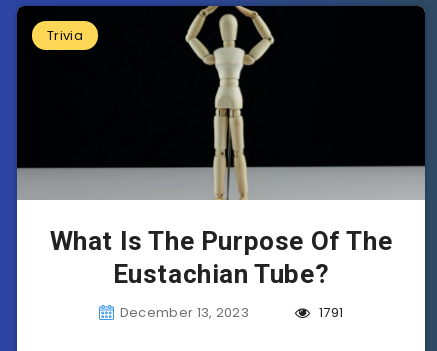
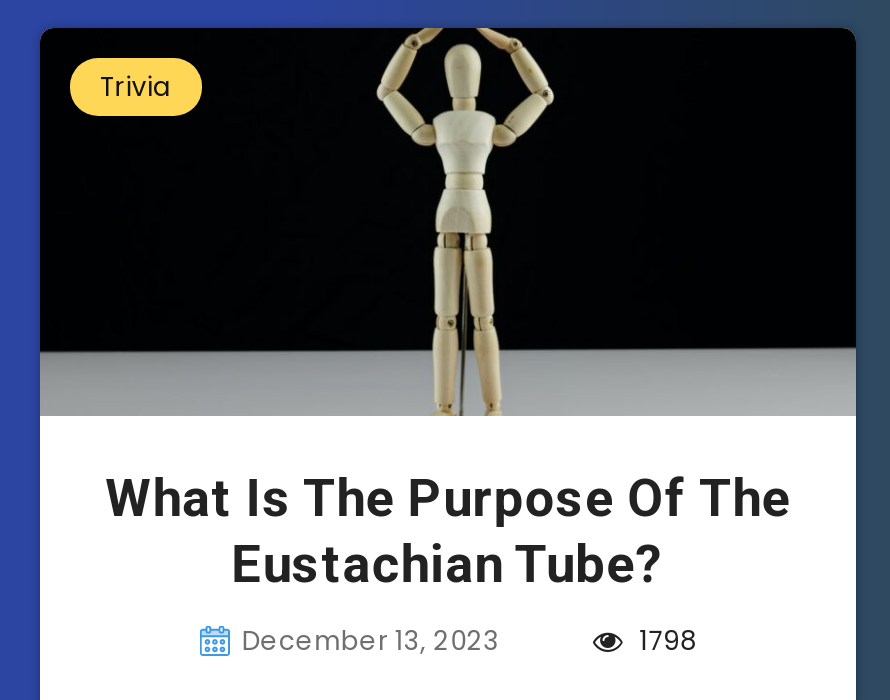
[316,303,343,322] 1791 -> [633,622,696,660] 1798

